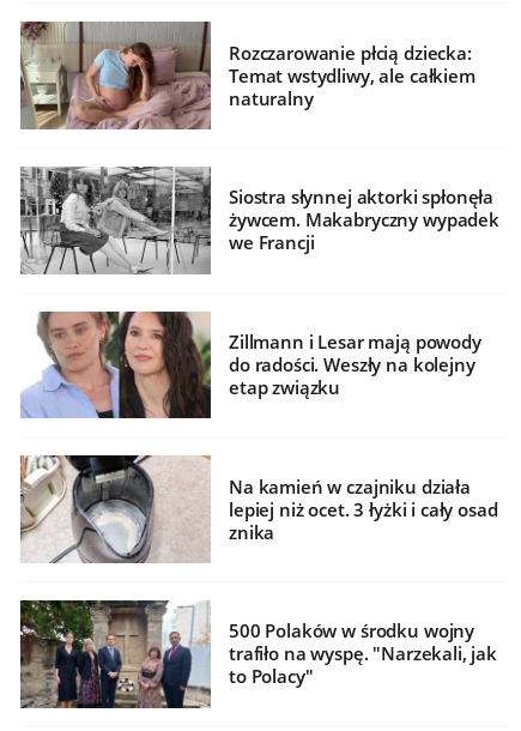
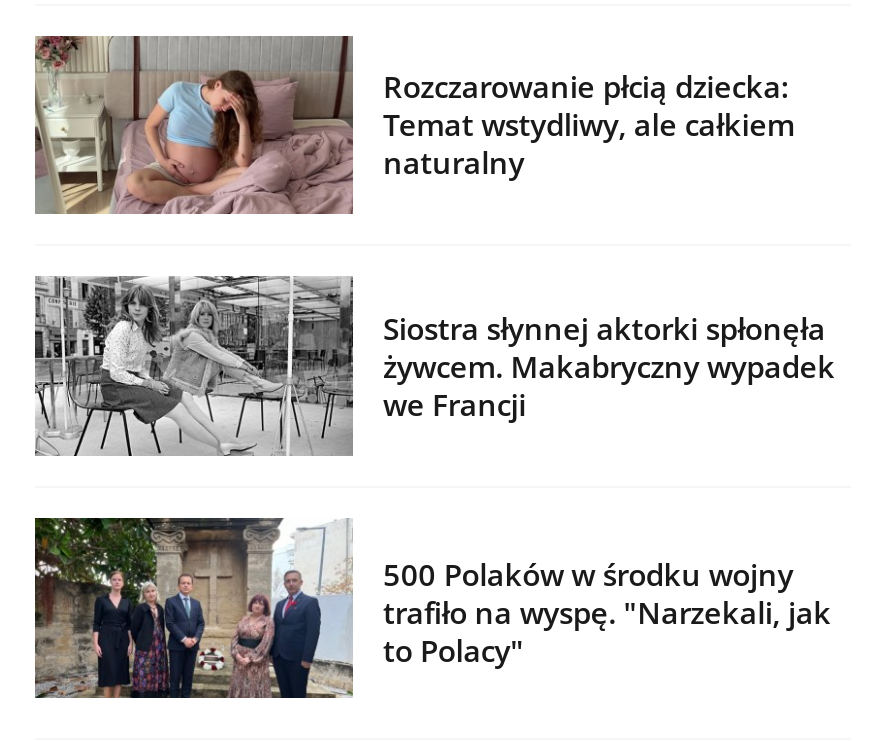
[20,310,481,419] [image] | Zillmann i Lesar mają powody | do radości. Weszły na kolejny | etap związku -> none
[19,454,498,564] [image] | Na kamień w czajniku działa | lepiej niż ocet. 3 łyżki i cały osad | znika -> none
moved [20,599,211,709] -> [35,515,351,703]: [image]

